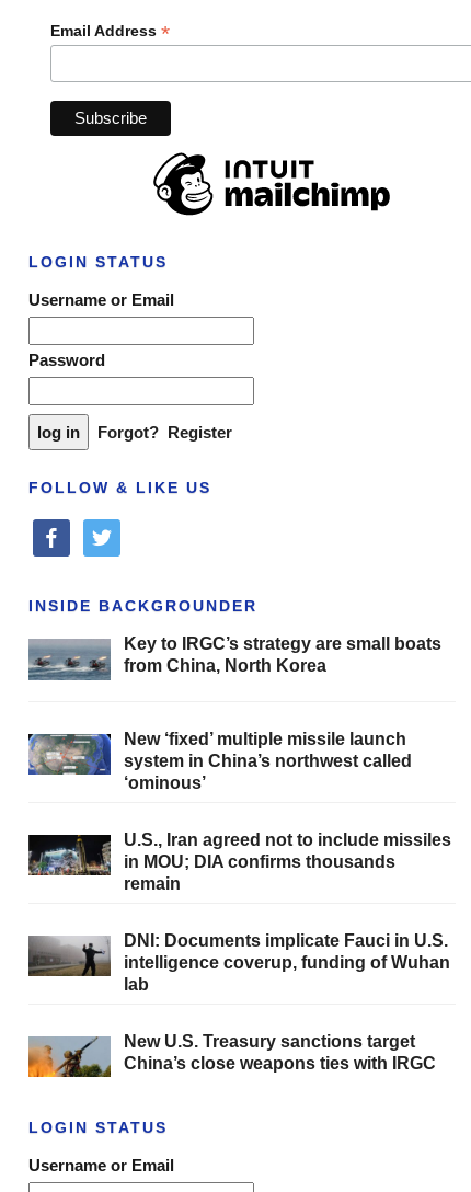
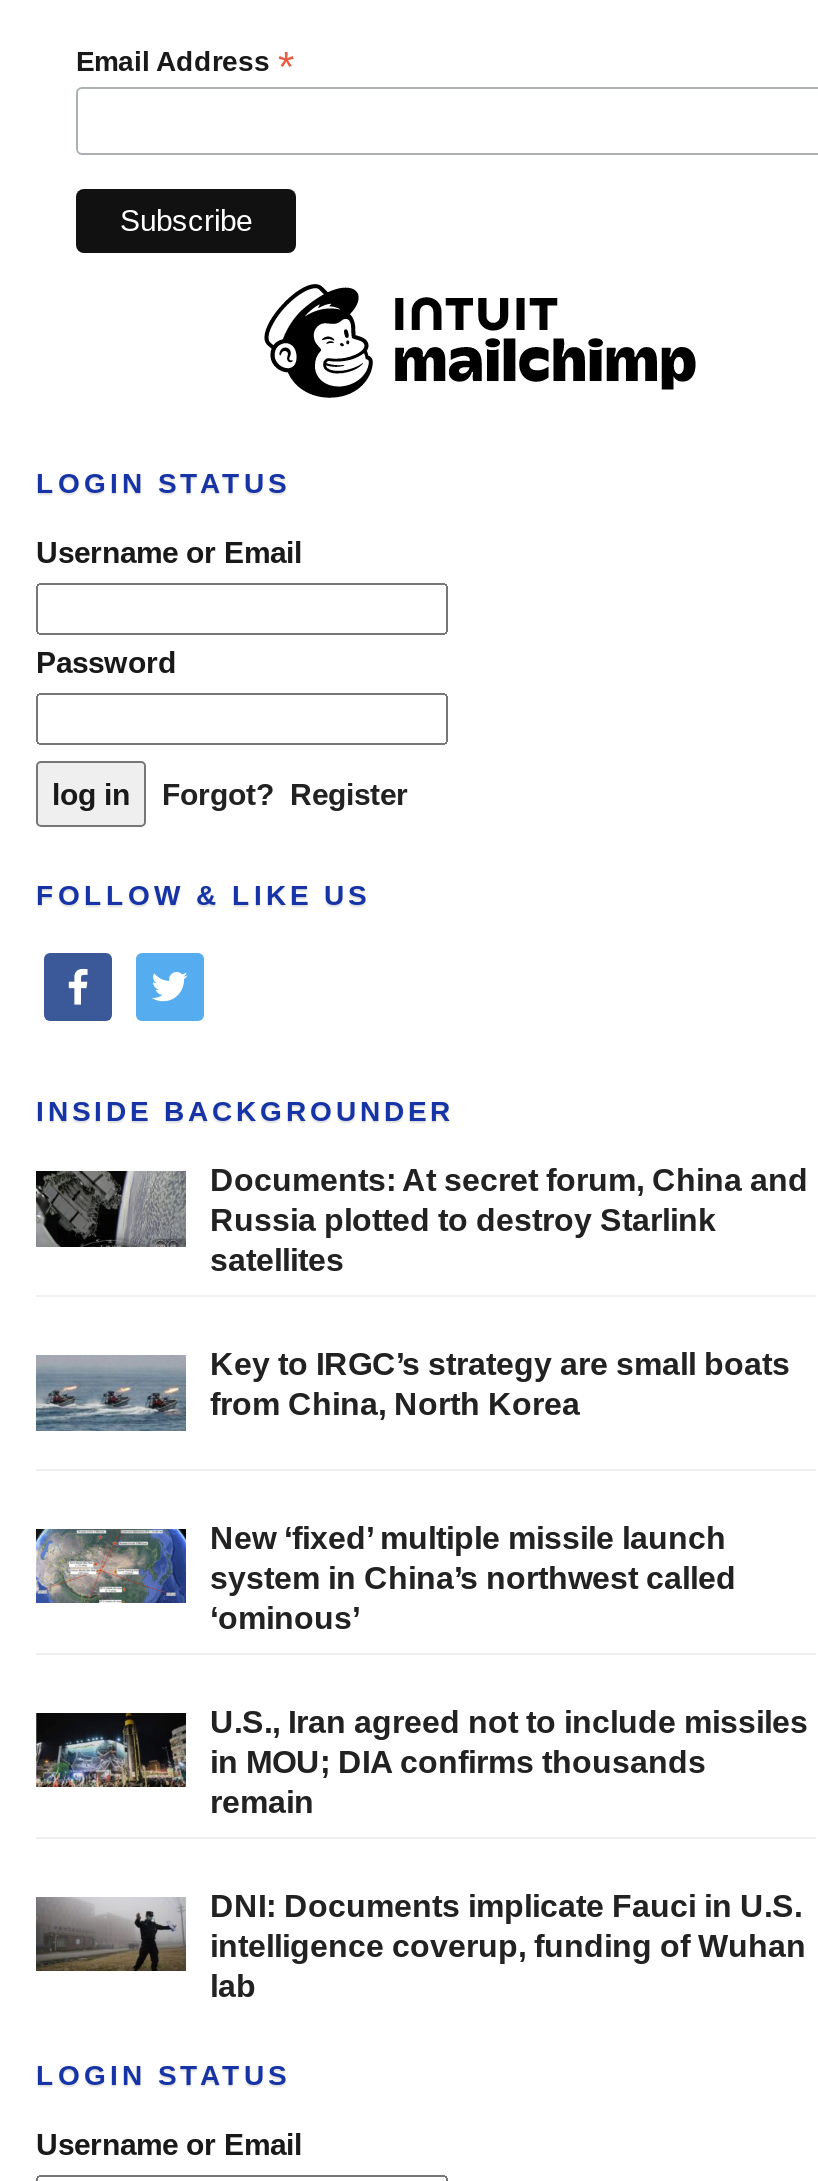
none -> [34,1164,808,1278] [image] | Documents: At secret forum, China and | Russia plotted to destroy Starlink | satellites
moved [27,635,451,993] -> [34,1348,808,2003]: [image] | Key to IRGC’s strategy are small boats | from China, North Korea | ... | intelligence coverup, funding of Wuhan | lab
[27,1032,436,1078] [image] | New U.S. Treasury sanctions target | China’s close weapons ties with IRGC -> none

